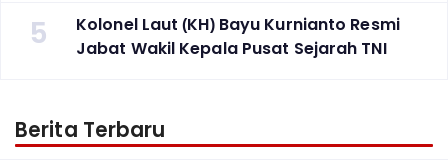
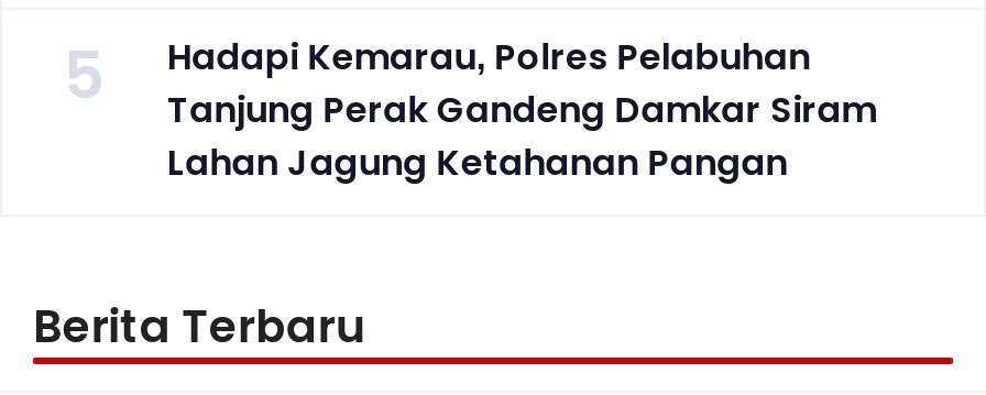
[76,13,400,60] Kolonel Laut (KH) Bayu Kurnianto Resmi | Jabat Wakil Kepala Pusat Sejarah TNI -> [167,32,877,188] Hadapi Kemarau, Polres Pelabuhan | Tanjung Perak Gandeng Damkar Siram | Lahan Jagung Ketahanan Pangan

